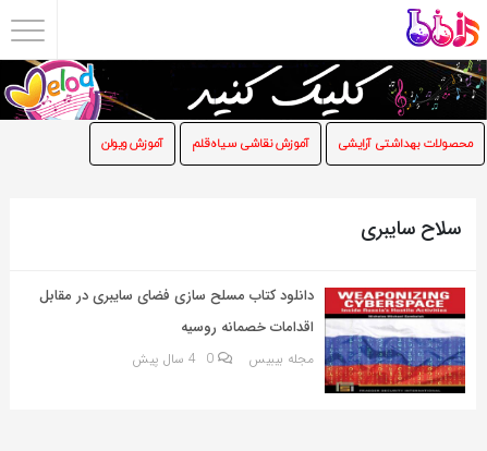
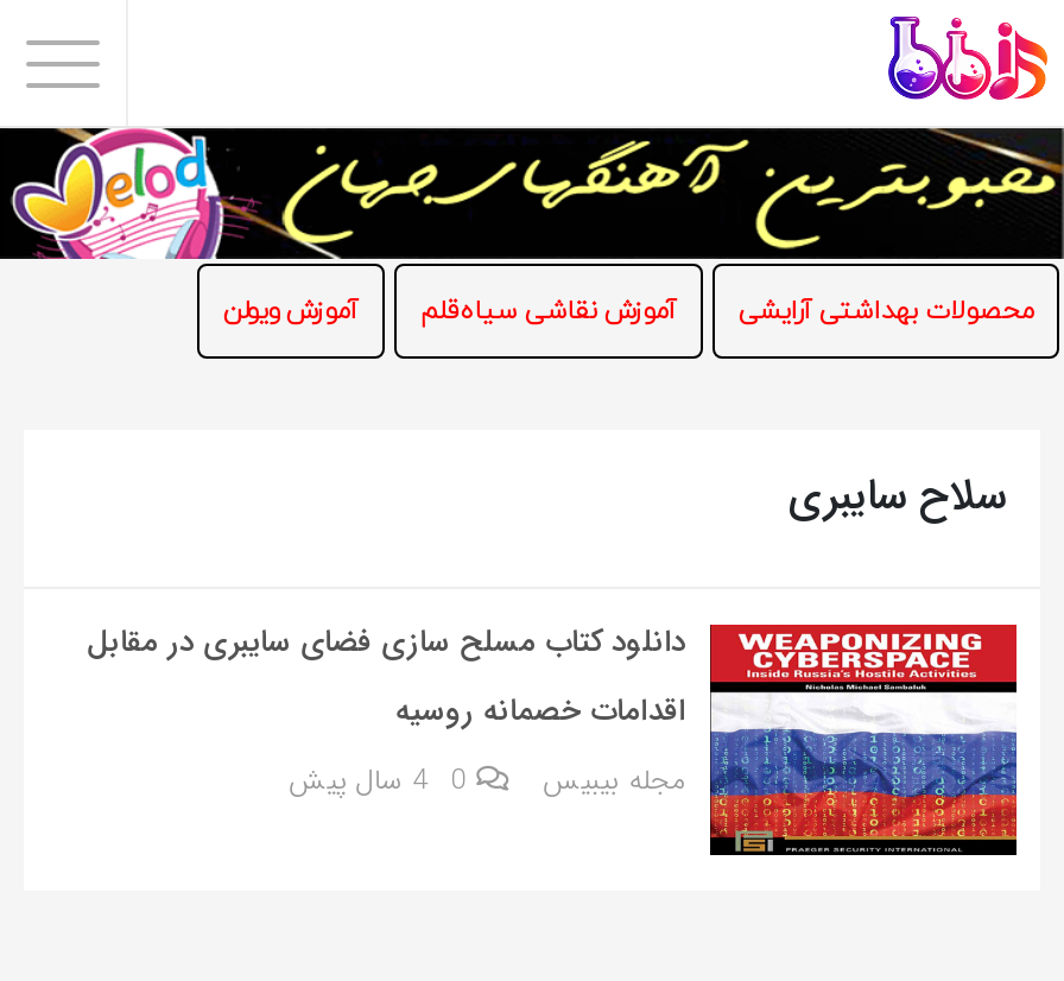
[129,60,484,117] [image] -> [280,131,1057,252] [image]

